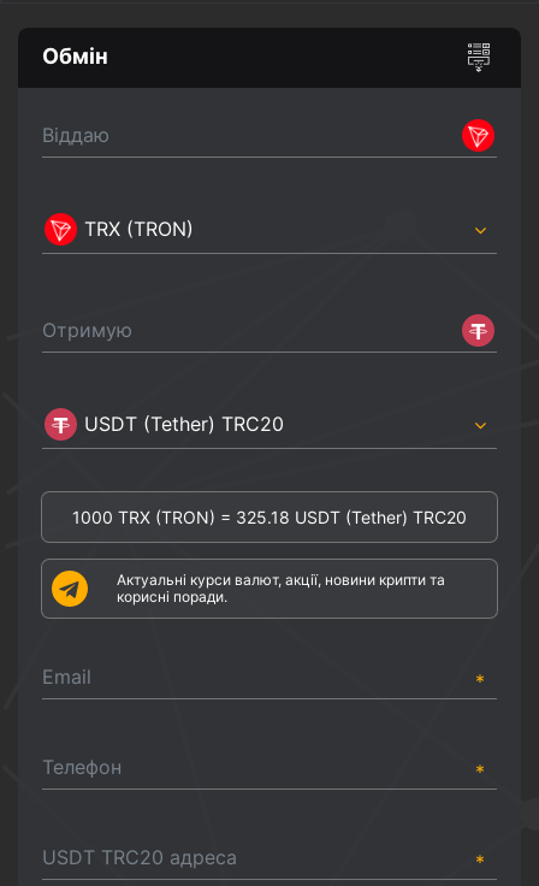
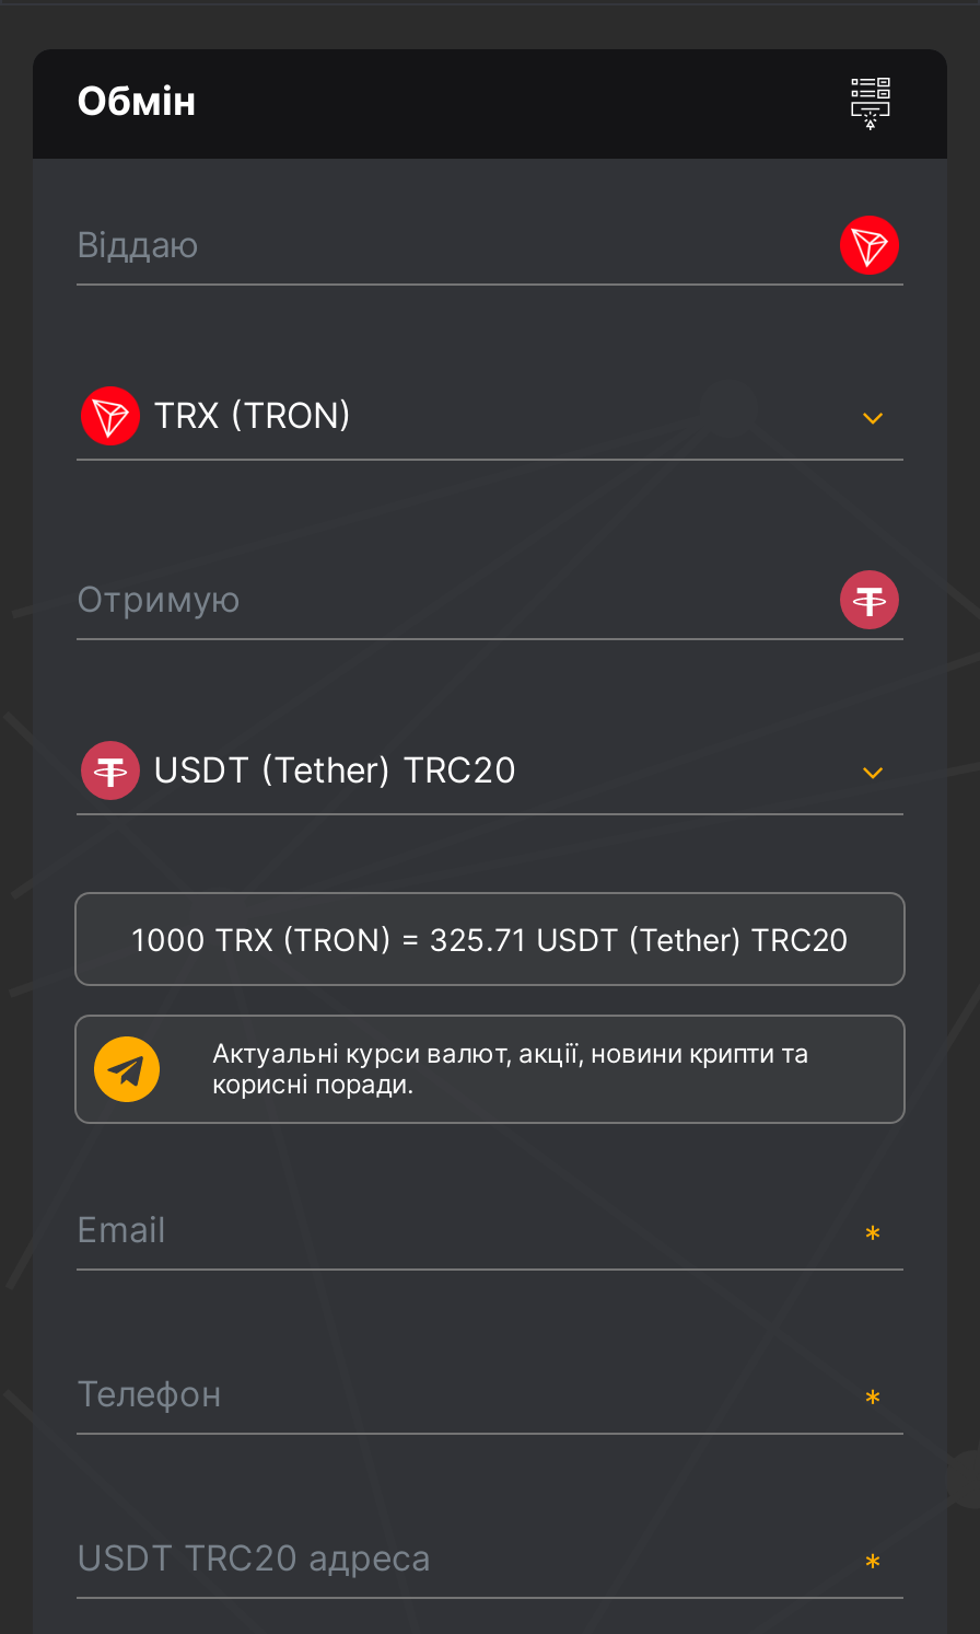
[72,507,467,527] 1000 TRX (TRON) = 325.18 USDT (Tether) TRC20 -> [131,920,849,958] 1000 TRX (TRON) = 325.71 USDT (Tether) TRC20

